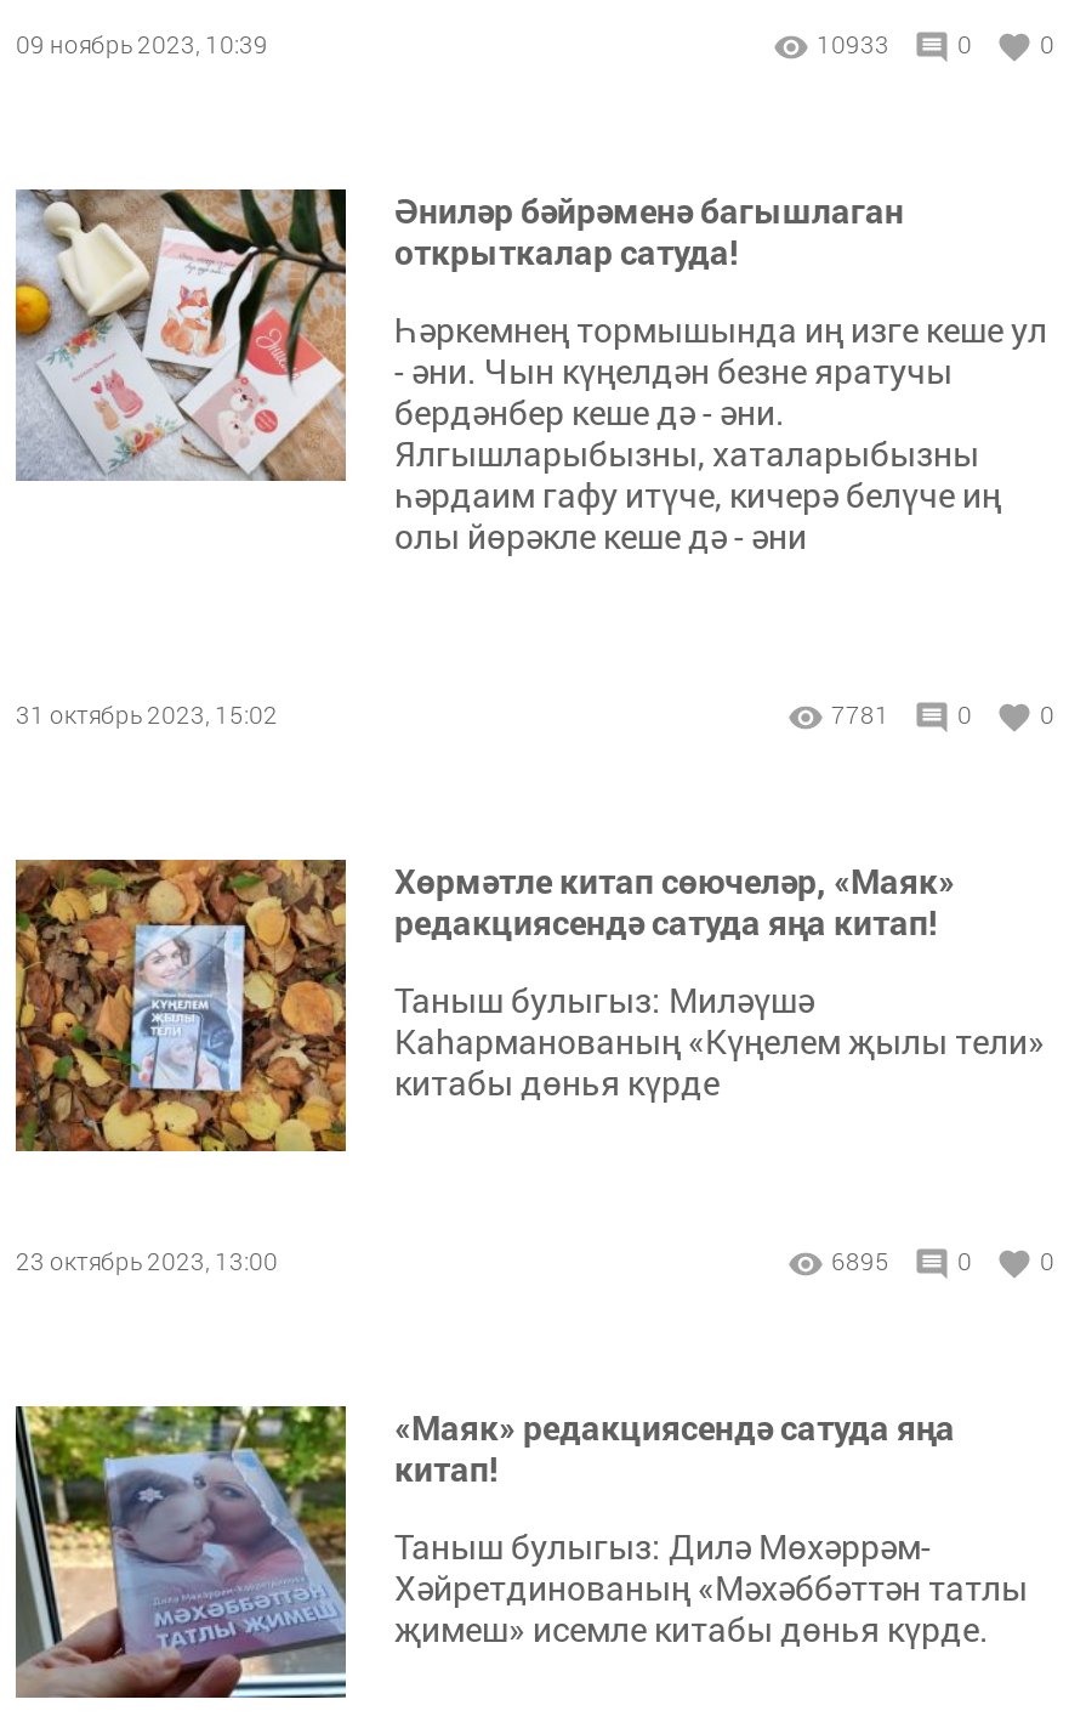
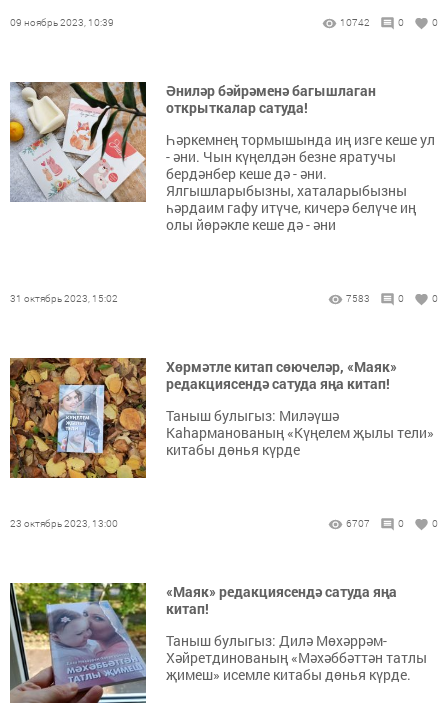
[817,30,889,61] 10933 -> [340,16,370,29] 10742
[831,700,889,732] 7781 -> [346,292,370,305] 7583
[831,1247,889,1278] 6895 -> [346,517,370,530] 6707

